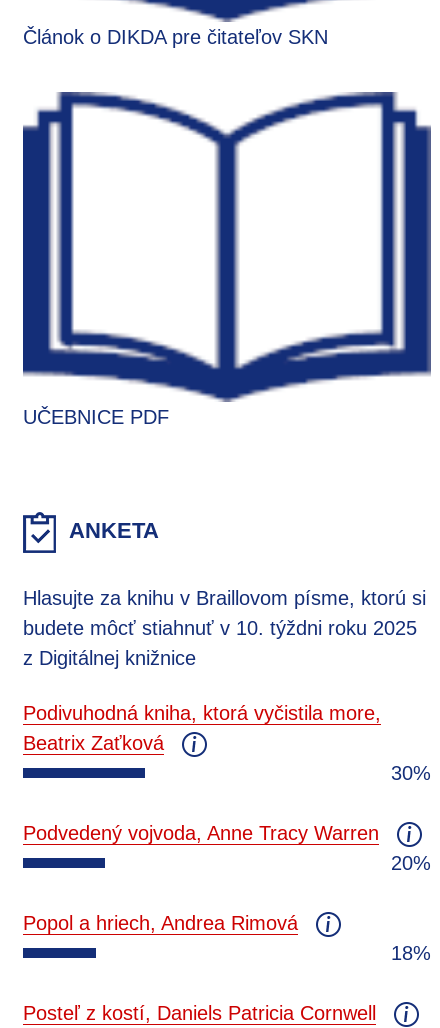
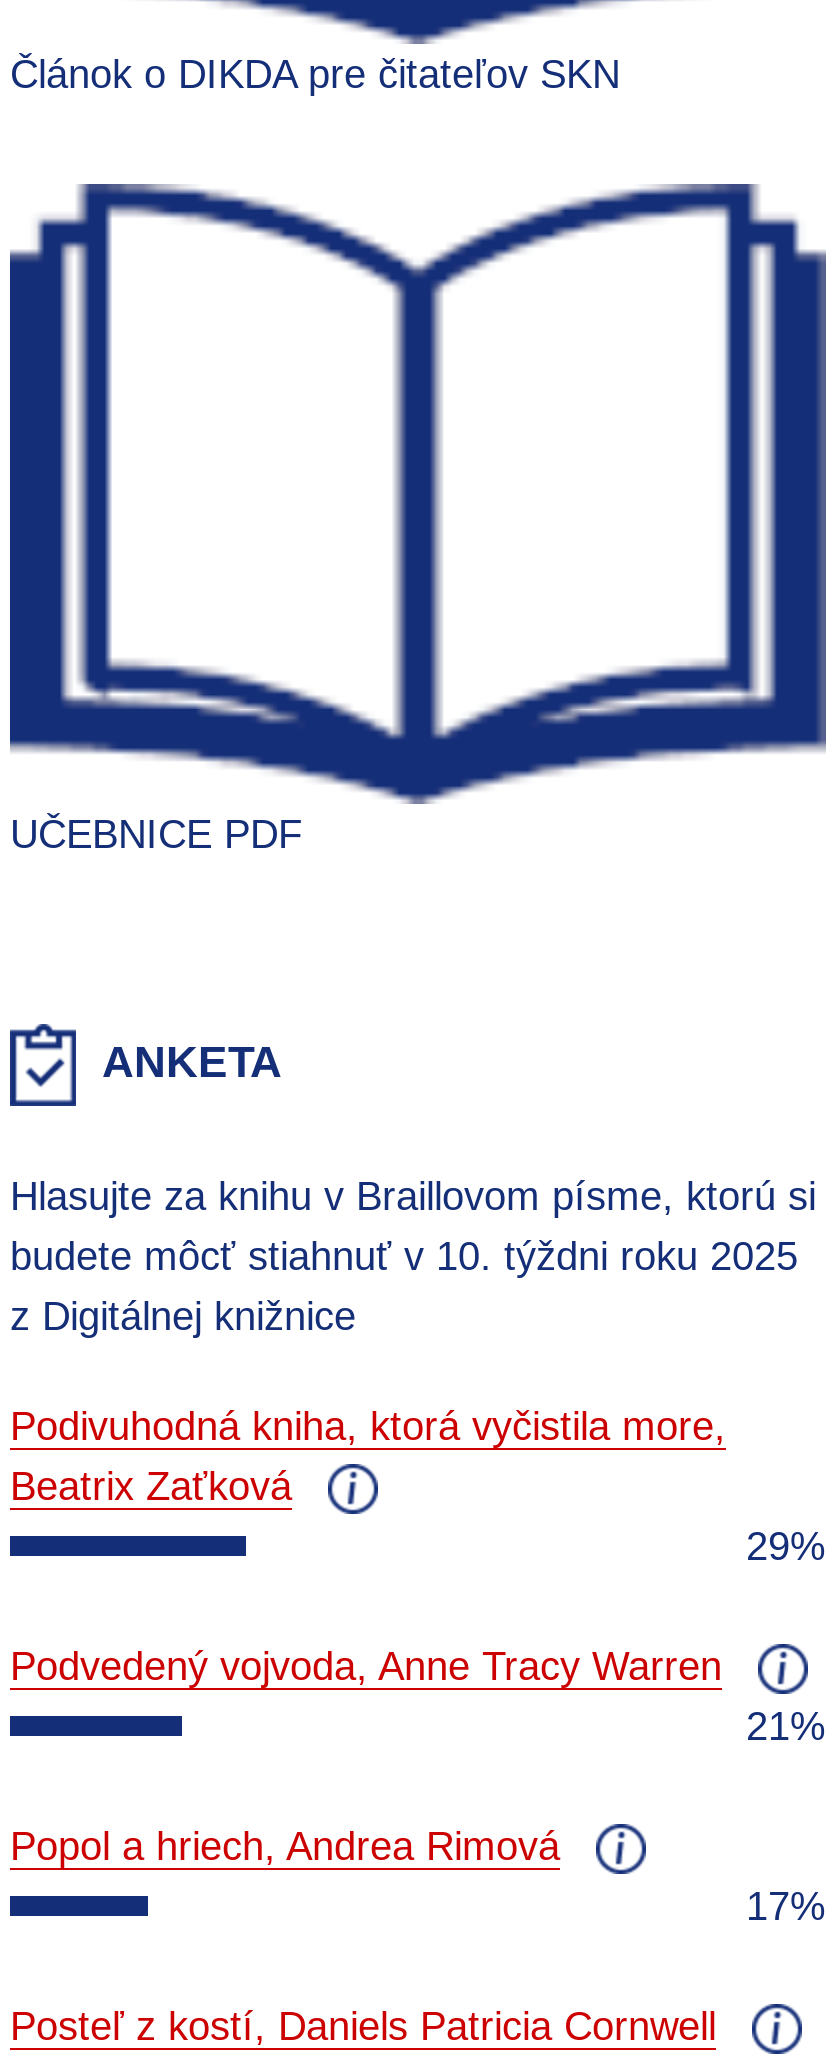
[391,761,431,783] 30% -> [746,1523,826,1567] 29%
[391,851,431,873] 20% -> [746,1703,826,1747] 21%
[391,941,431,963] 18% -> [746,1883,826,1927] 17%

